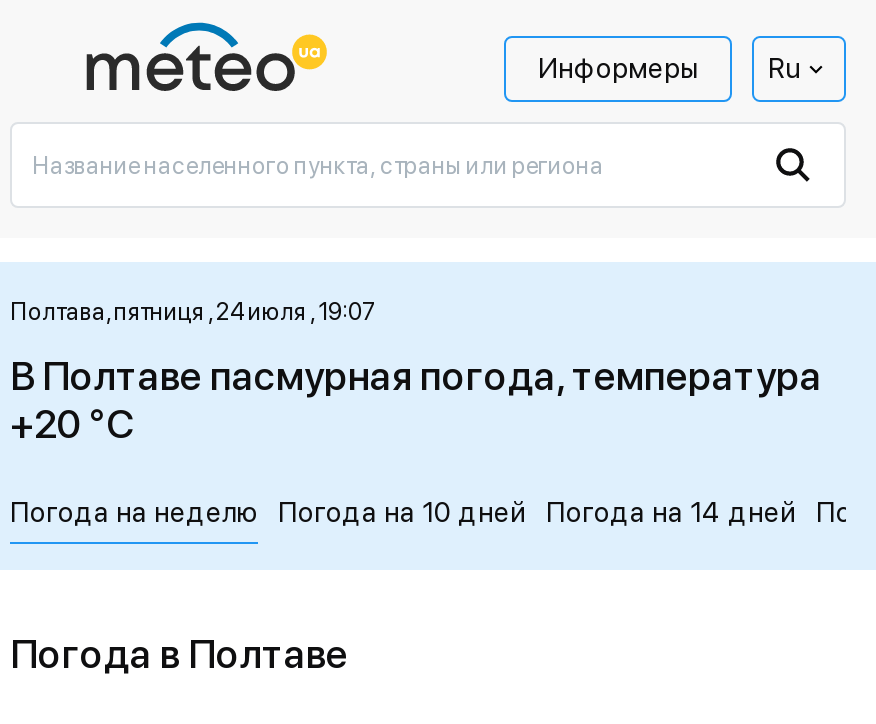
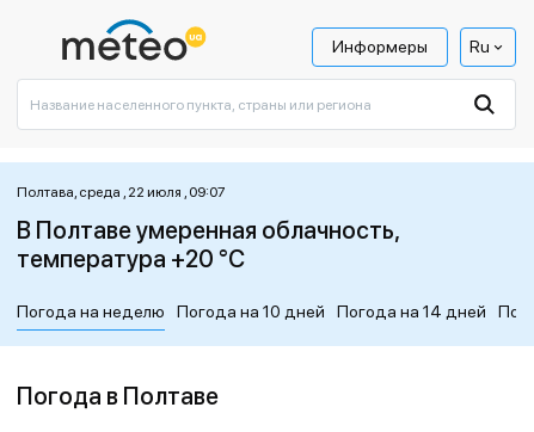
[10,298,376,326] Полтава, пятниця , 24 июля , 19:07 -> [17,184,226,200] Полтава, среда , 22 июля , 09:07
[10,352,822,448] В Полтаве пасмурная погода, температура | +20 °C -> [17,216,399,273] В Полтаве умеренная облачность, | температура +20 °C

